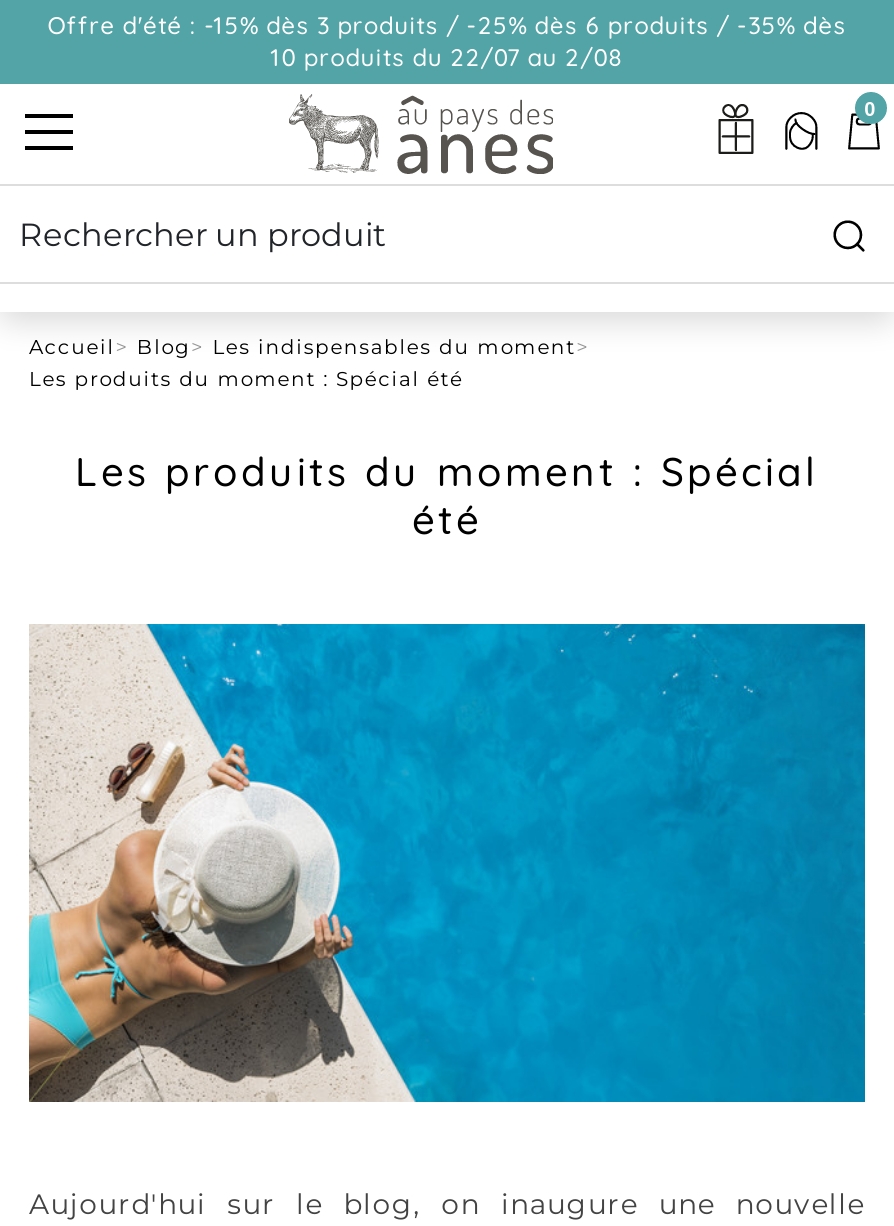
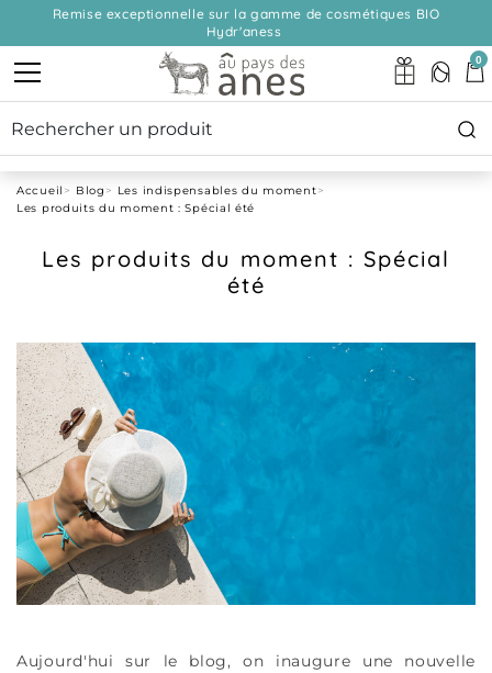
[47,10,847,72] Offre d'été : -15% dès 3 produits / -25% dès 6 produits / -35% dès | 10 produits du 22/07 au 2/08 -> [52,5,440,40] Remise exceptionnelle sur la gamme de cosmétiques BIO | Hydr'aness

